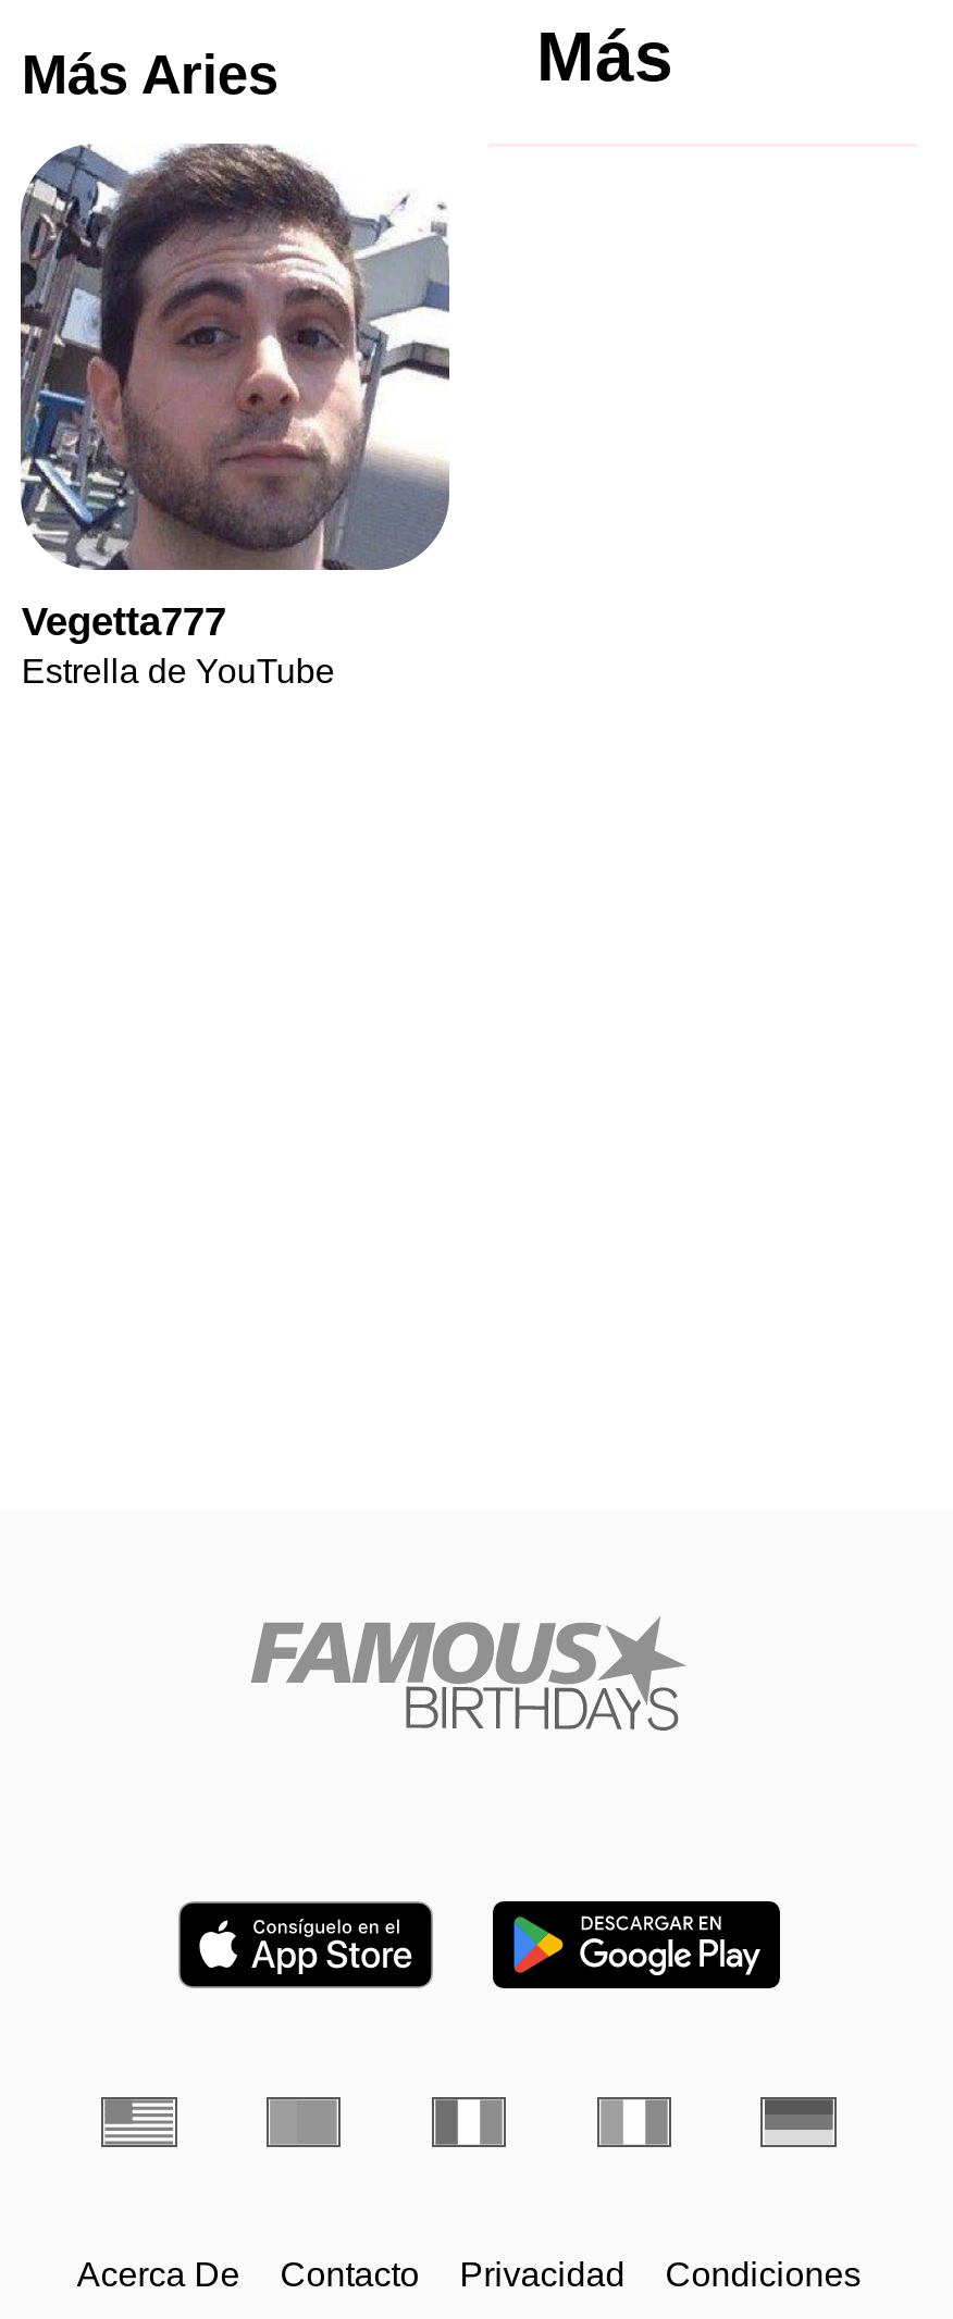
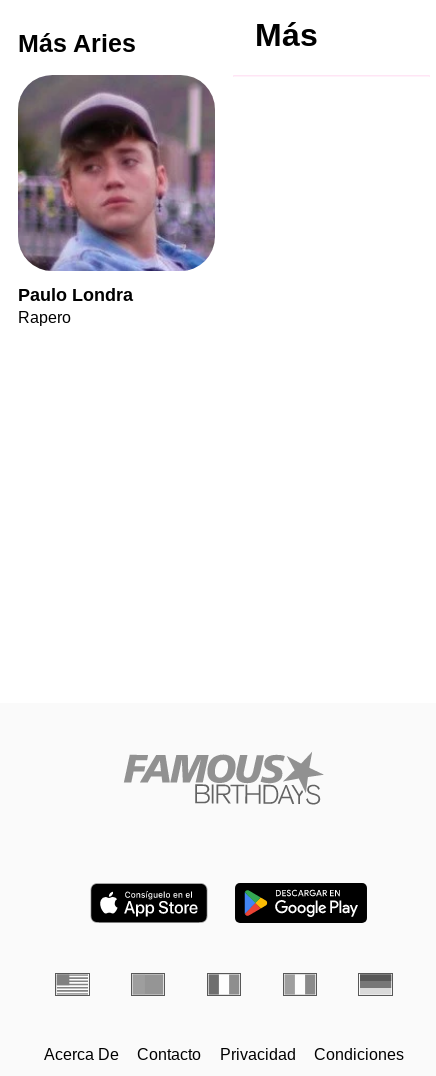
[21,144,449,689] [image] | Vegetta777 | Estrella de YouTube -> [17,74,216,326] [image] | Paulo Londra | Rapero

